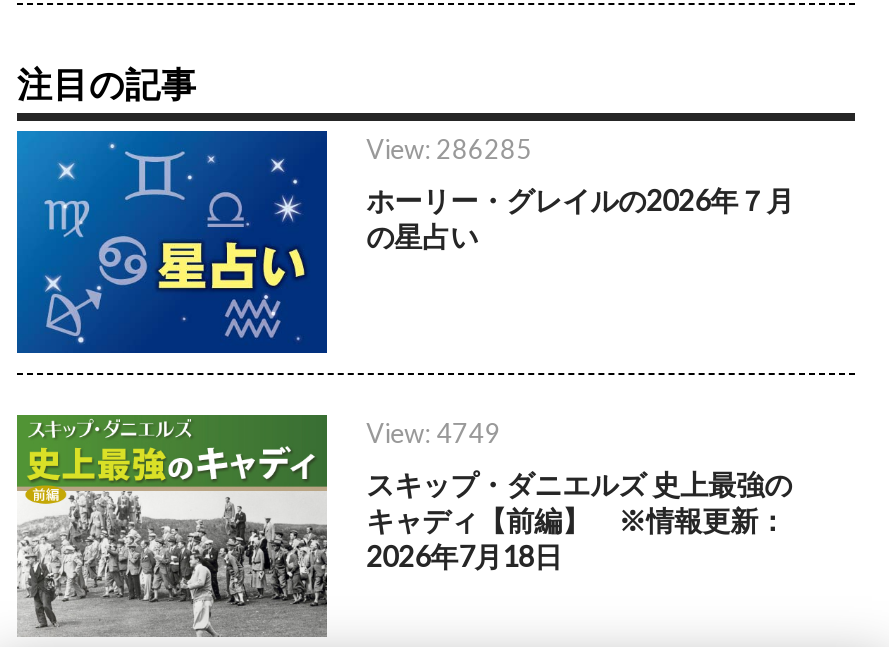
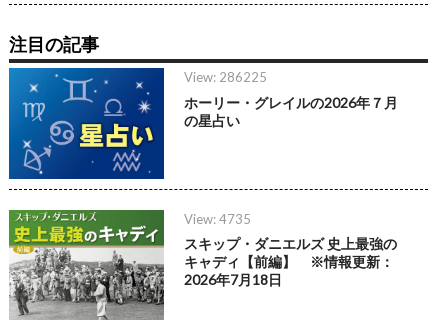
[366,134,532,166] View: 286285 -> [184,69,267,85] View: 286225
[366,417,500,449] View: 4749 -> [184,210,251,226] View: 4735

